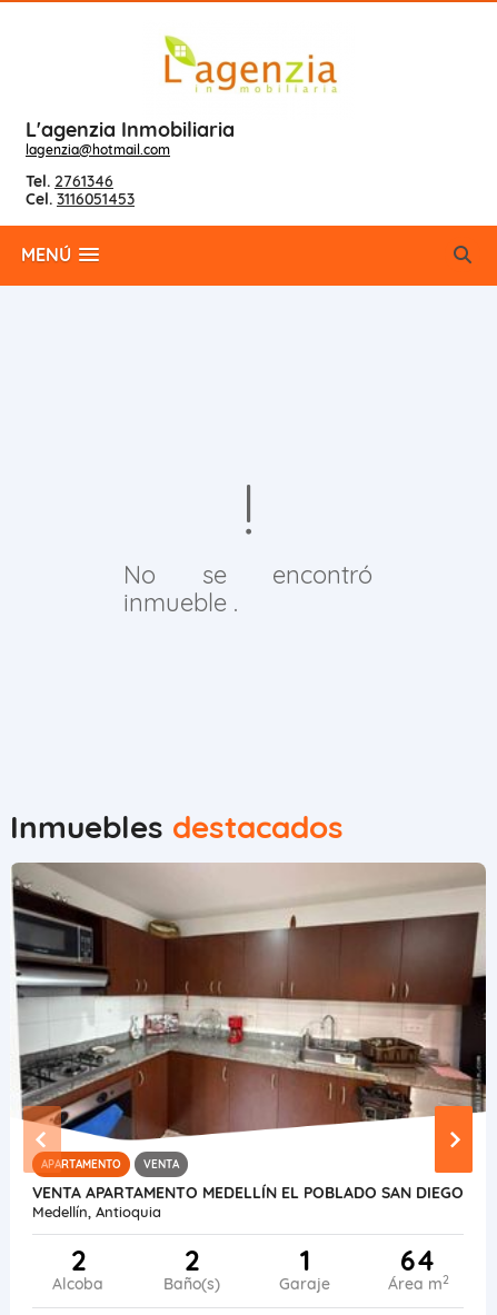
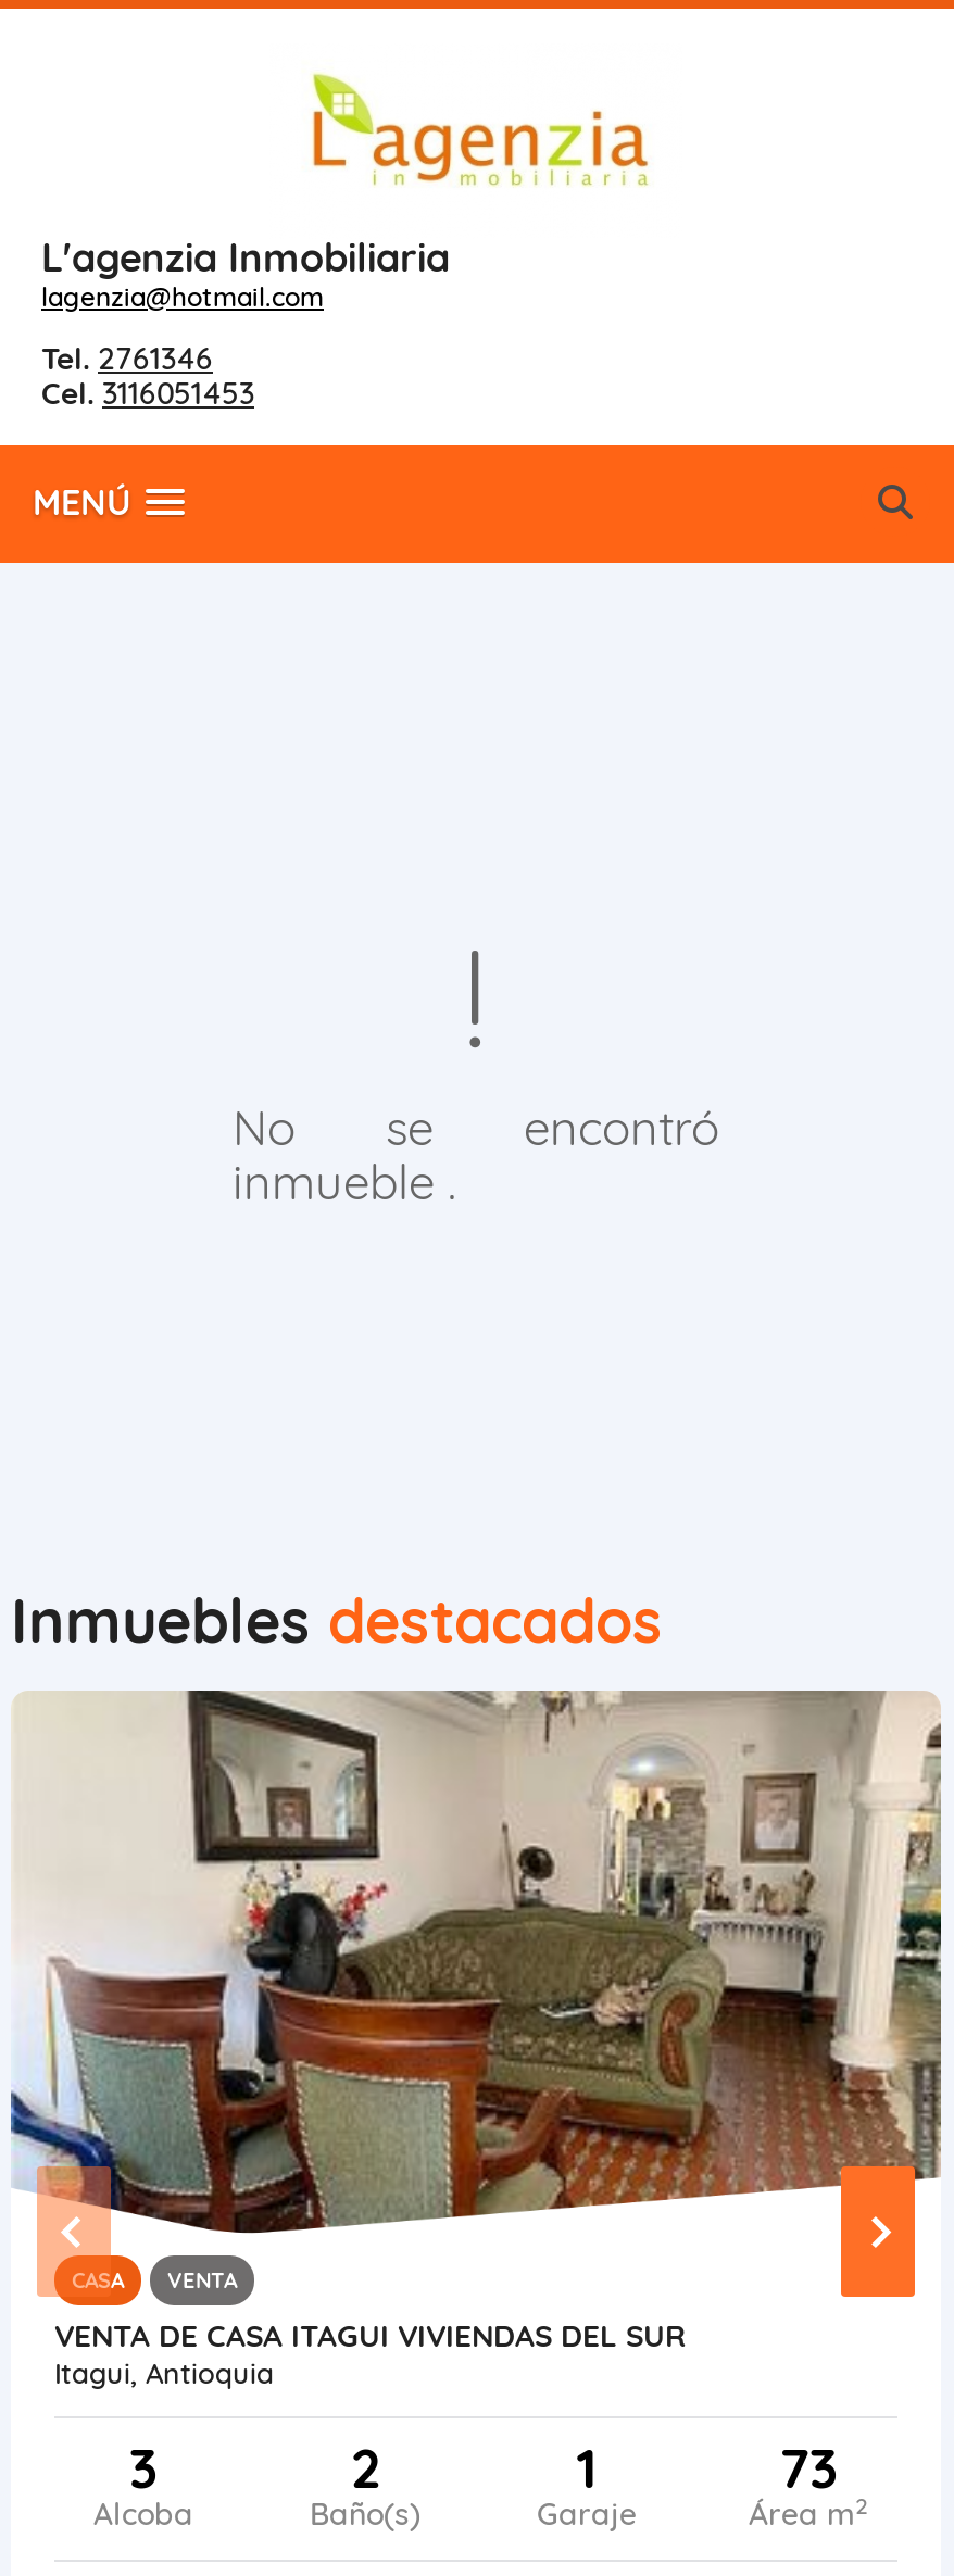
[10,863,487,1172] [image] | APARTAMENTO -> [9,1691,943,2295] [image] | CASA
[32,1183,464,1203] VENTA APARTAMENTO MEDELLÍN EL POBLADO SAN DIEGO -> [54,2316,687,2355] VENTA DE CASA ITAGUI VIVIENDAS DEL SUR
[32,1203,161,1221] Medellín, Antioquia -> [54,2355,274,2390] Itagui, Antioquia
[71,1243,85,1277] 2 -> [129,2434,158,2501] 3
[400,1243,436,1277] 64 -> [779,2434,838,2501] 73

